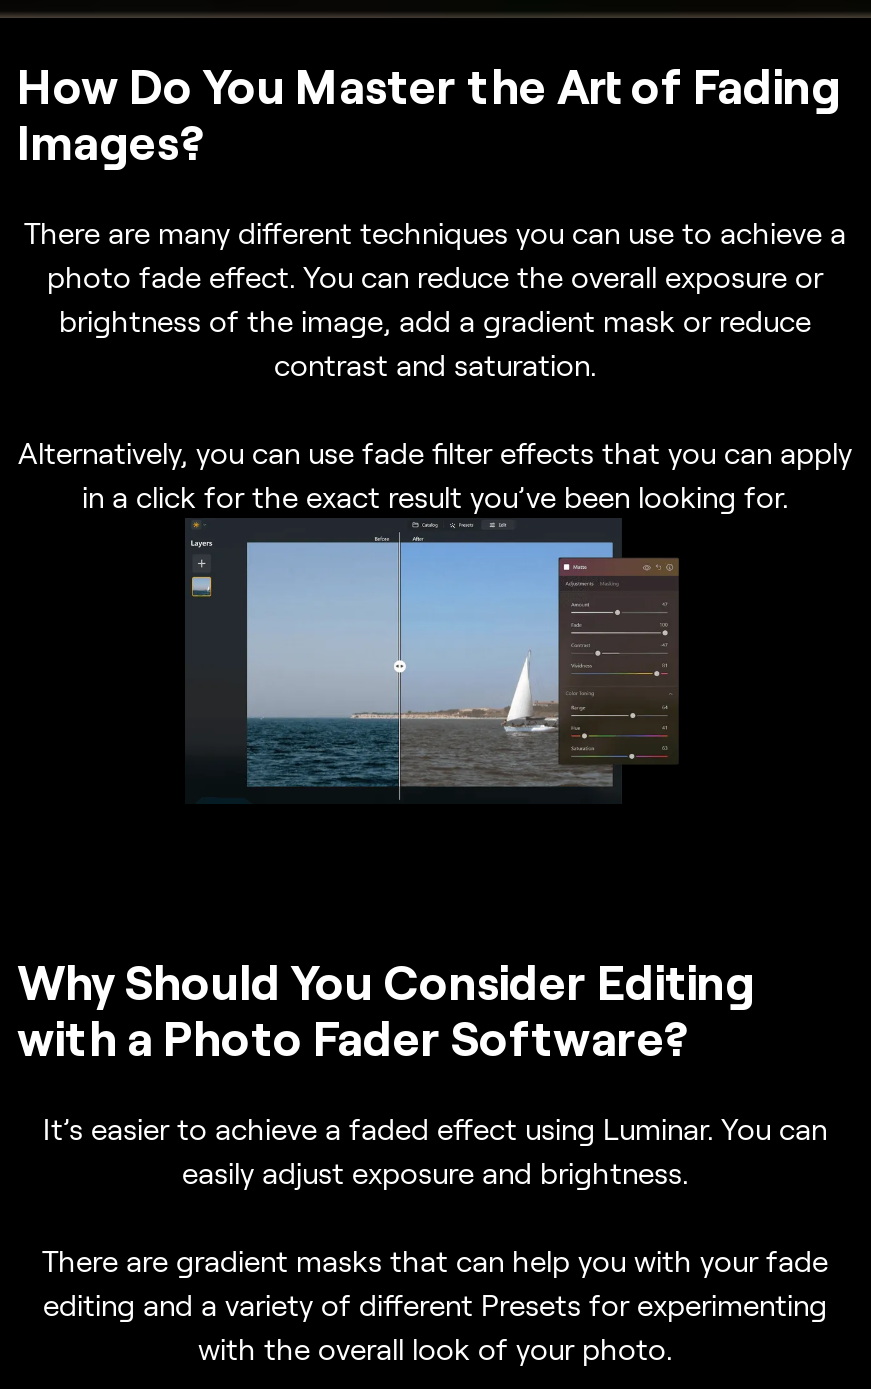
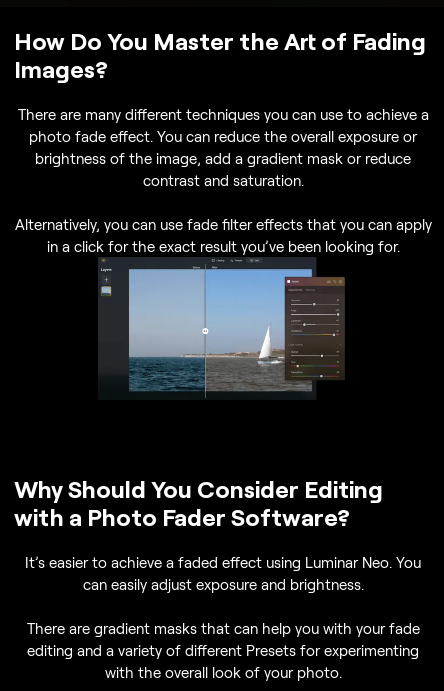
[43,1110,827,1190] It’s easier to achieve a faded effect using Luminar. You can | easily adjust exposure and brightness. -> [25,553,421,593] It’s easier to achieve a faded effect using Luminar Neo. You | can easily adjust exposure and brightness.

